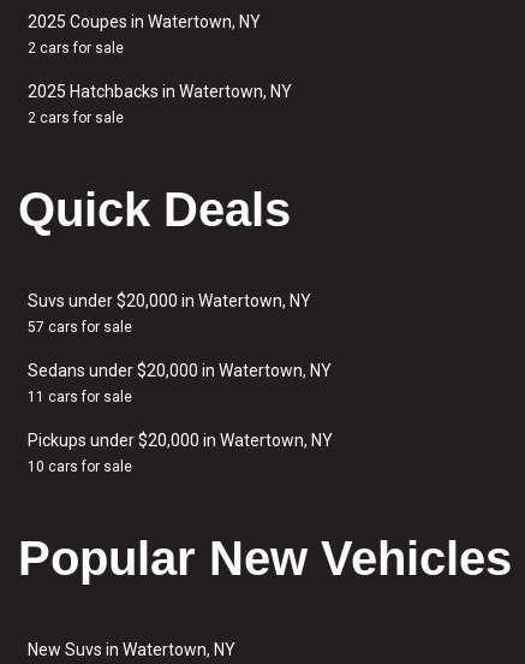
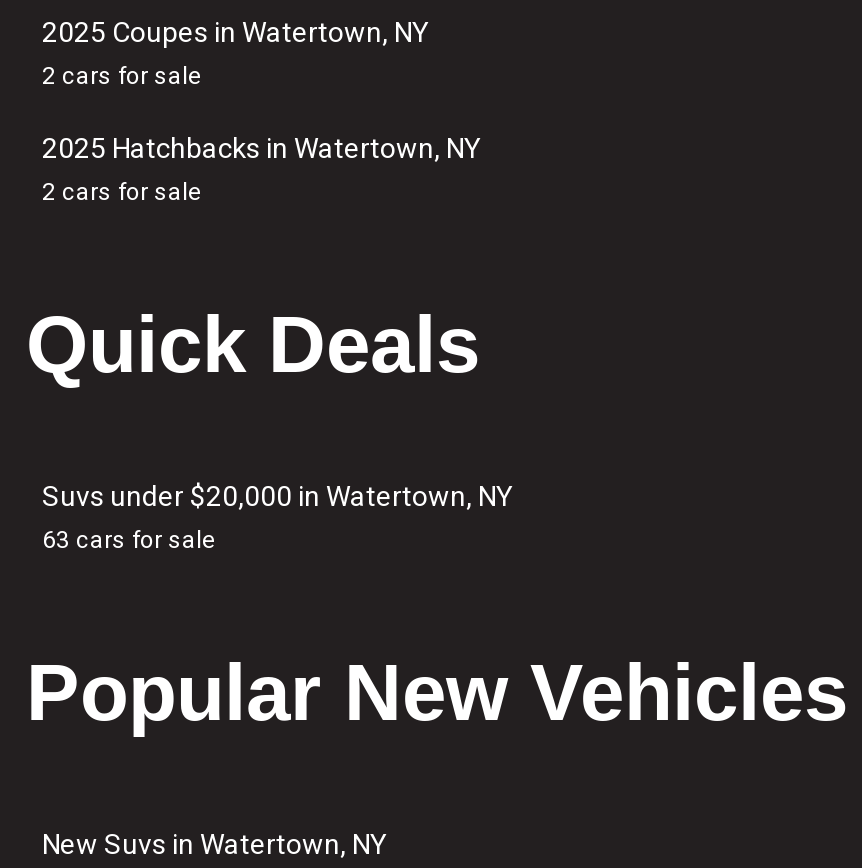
[28,319,333,475] 57 cars for sale | Sedans under $20,000 in Watertown, NY | 11 cars for sale | Pickups under $20,000 in Watertown, NY | 10 cars for sale -> [42,526,216,554] 63 cars for sale

